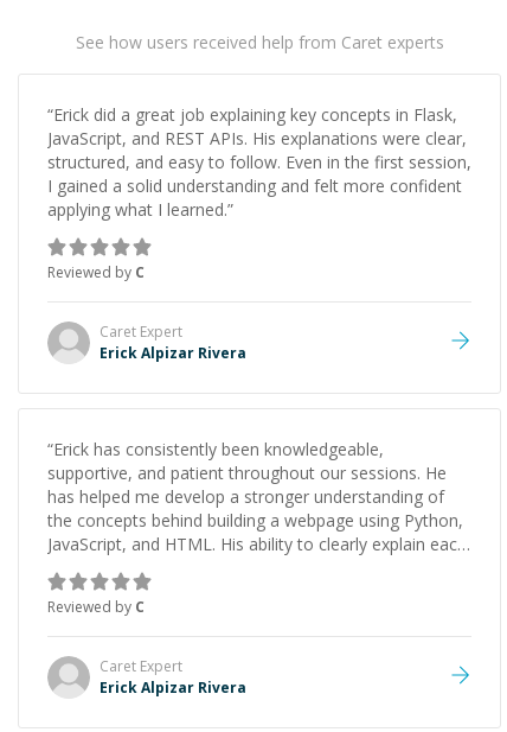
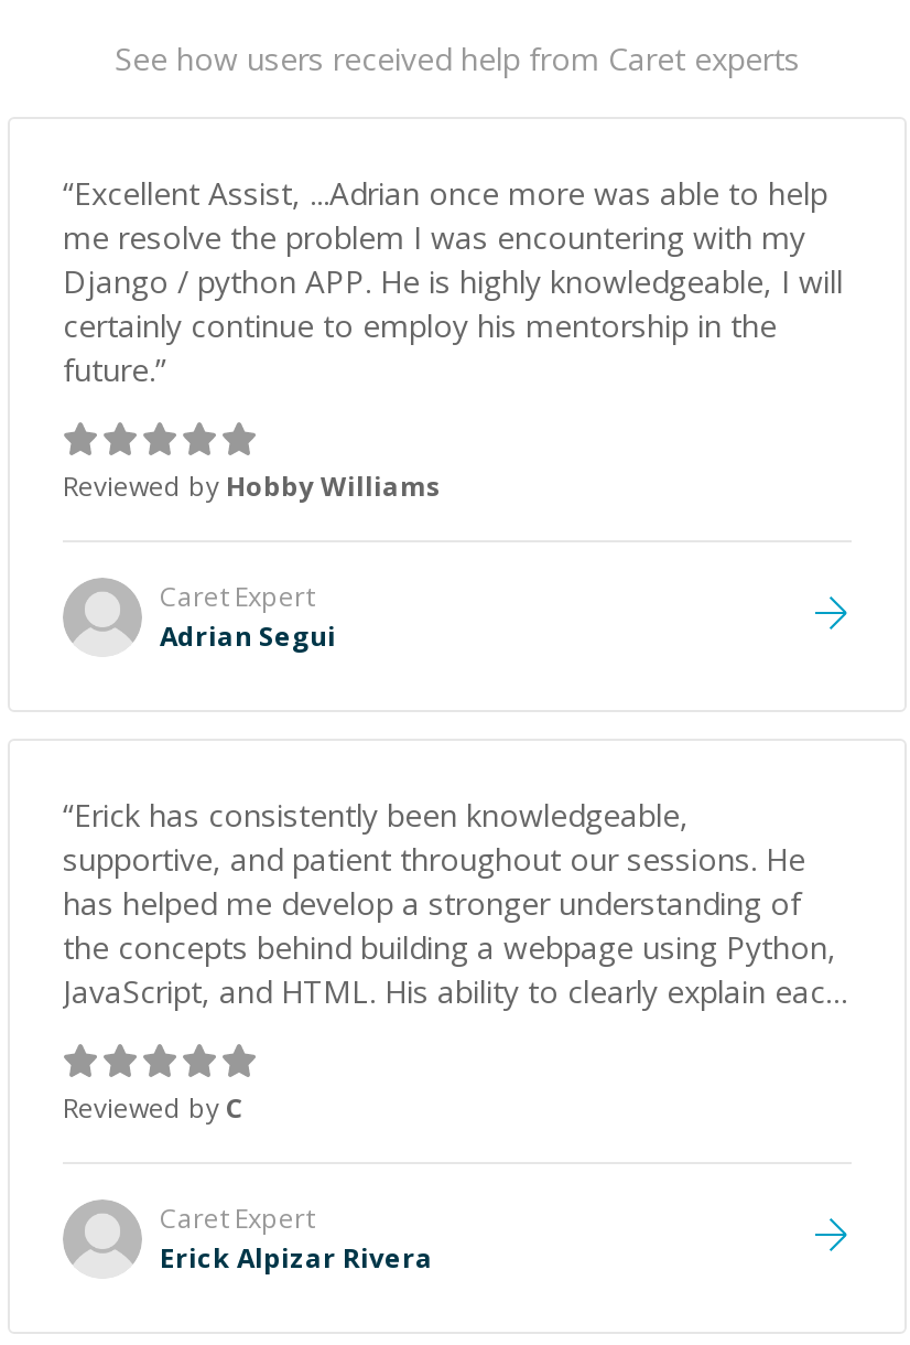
[47,103,471,221] “Erick did a great job explaining key concepts in Flask, | JavaScript, and REST APIs. His explanations were clear, | structured, and easy to follow. Even in the first session, | I gained a solid understanding and felt more confident | applying what I learned.” -> [63,172,843,390] “Excellent Assist, ...Adrian once more was able to help | me resolve the problem I was encountering with my | Django / python APP. He is highly knowledgeable, I will | certainly continue to employ his mentorship in the | future.”
[47,262,145,282] Reviewed by C -> [63,467,442,505] Reviewed by Hobby Williams
[100,343,246,363] Erick Alpizar Rivera -> [160,617,336,655] Adrian Segui

